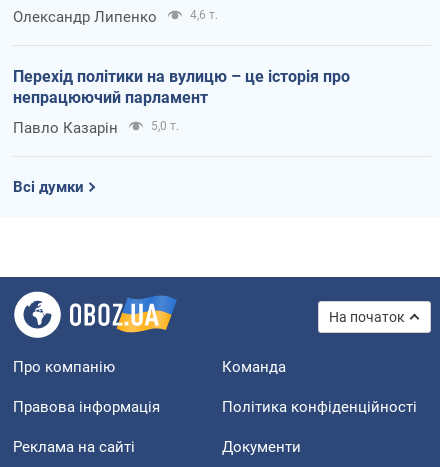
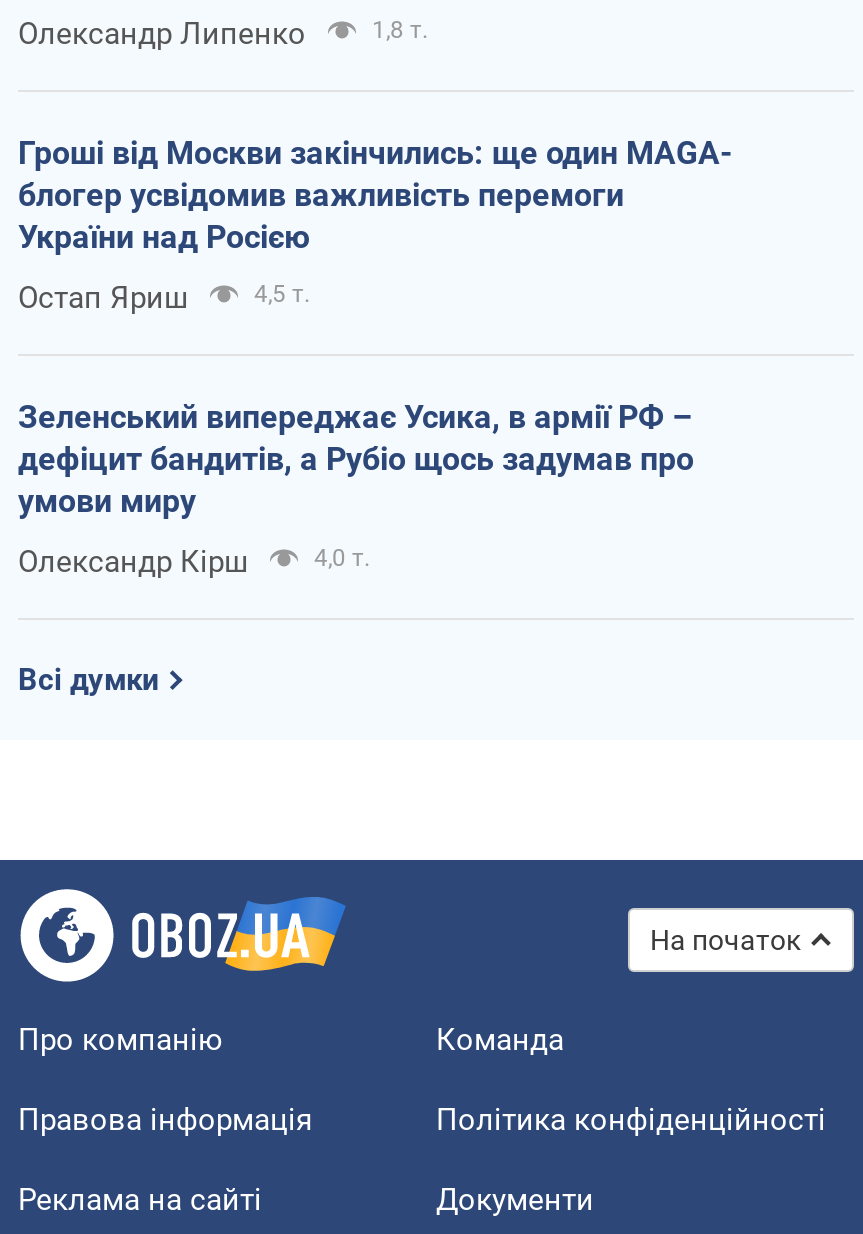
[13,8,350,137] 4,6 т. | Перехід політики на вулицю – це історія про | непрацюючий парламент | Павло Казарін | 5,0 т. -> [18,15,732,579] 1,8 т. | Гроші від Москви закінчились: ще один MAGA- | блогер усвідомив важливість перемоги | України над Росією | Остап Яриш | 4,5 т. | Зеленський випереджає Усика, в армії РФ – | дефіцит бандитів, а Рубіо щось задумав про | умови миру | Олександр Кірш | 4,0 т.

